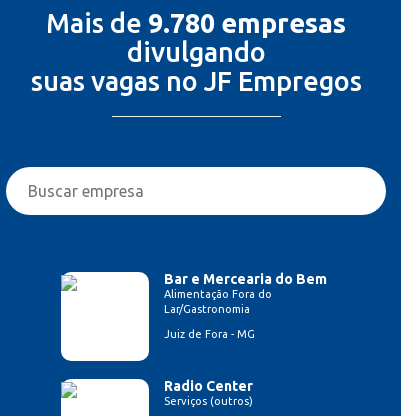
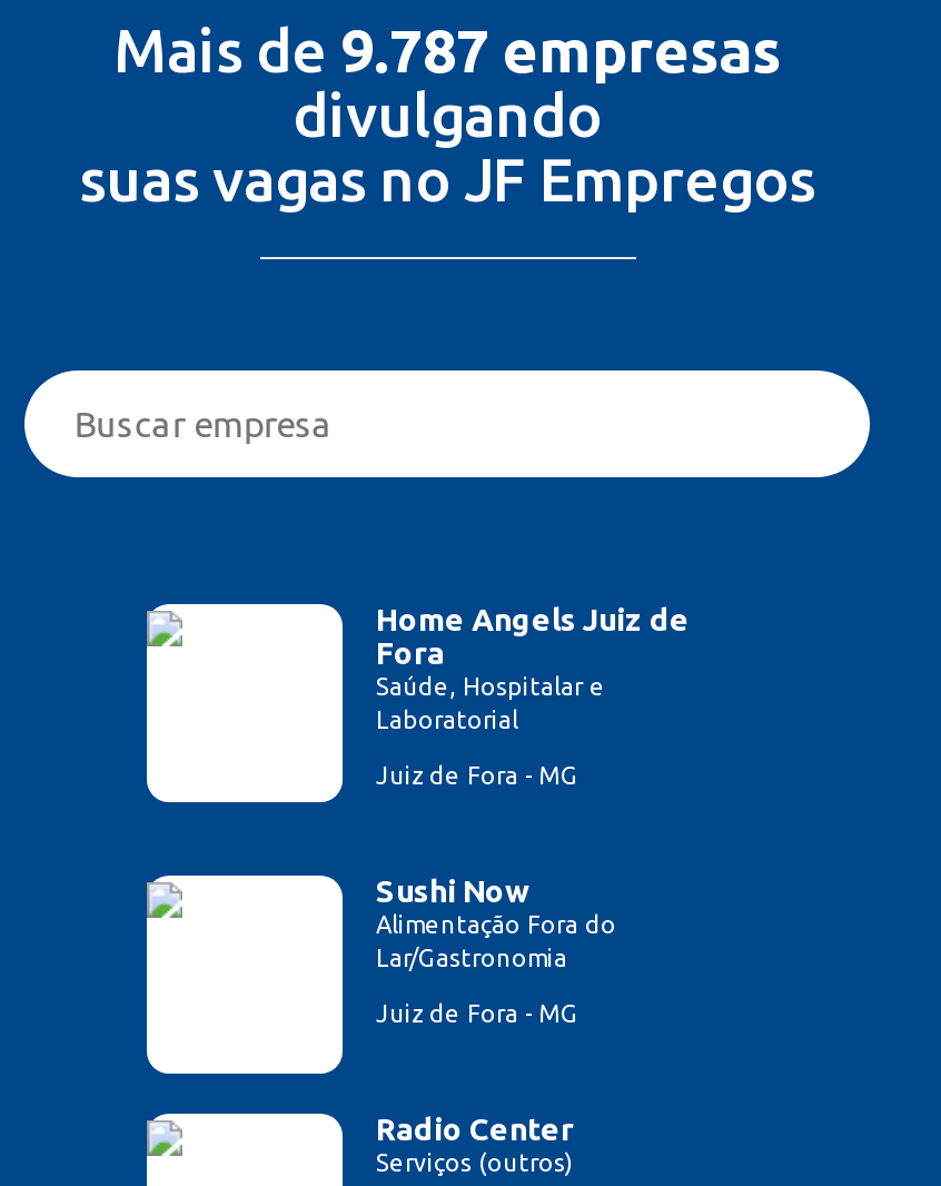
[46,8,346,38] Mais de 9.780 empresas -> [113,17,781,84] Mais de 9.787 empresas
[164,271,327,287] Bar e Mercearia do Bem -> [376,601,690,908] Home Angels Juiz de | Fora | Saúde, Hospitalar e | Laboratorial | Juiz de Fora - MG | Sushi Now

